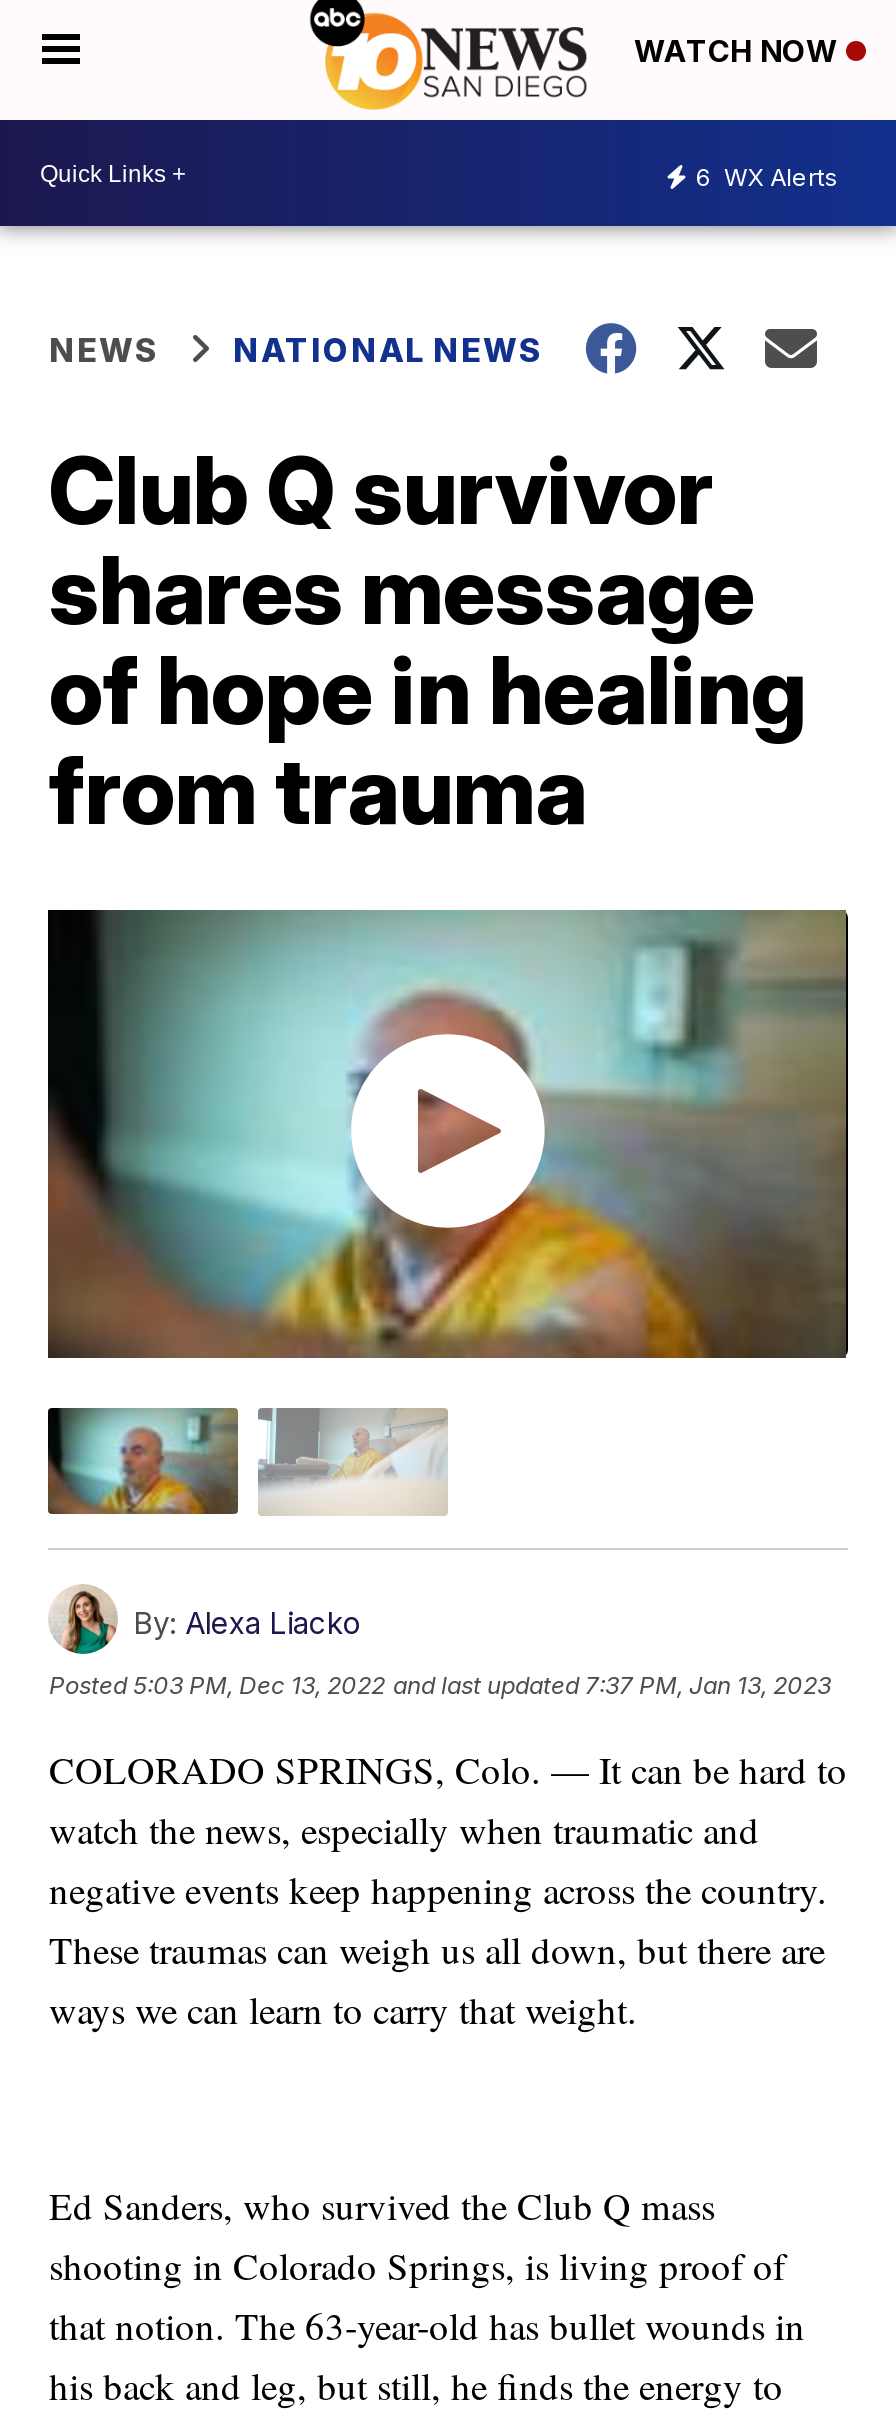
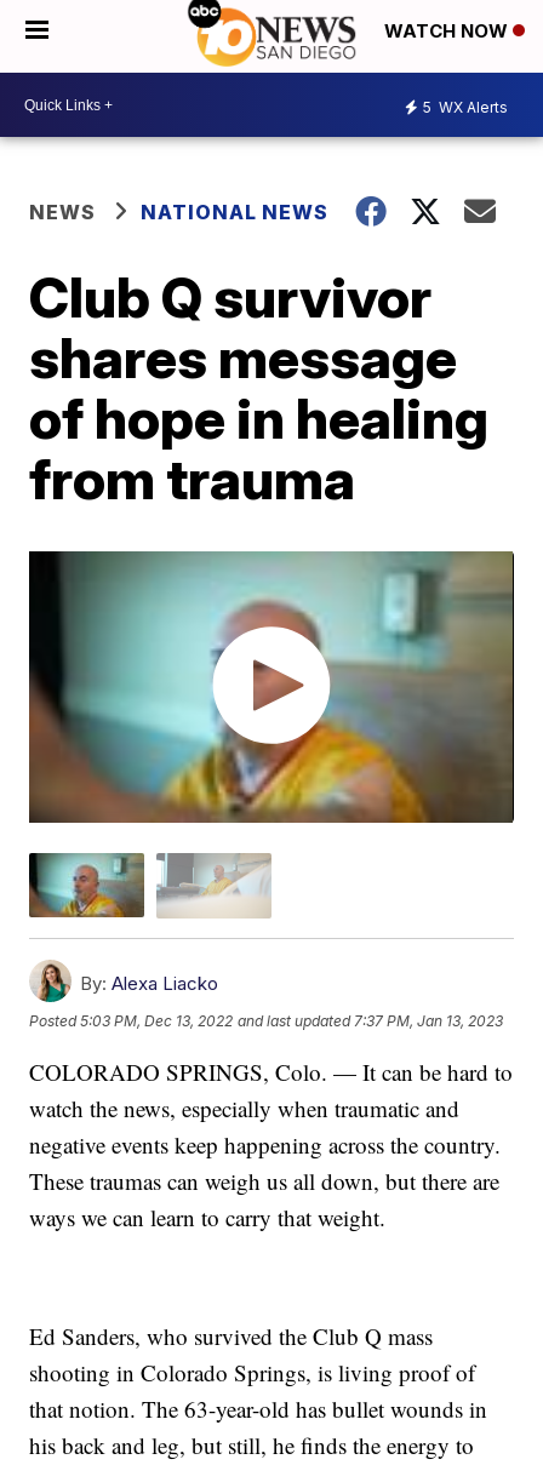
[696,161,838,191] 6 WX Alerts -> [423,98,508,116] 5 WX Alerts

